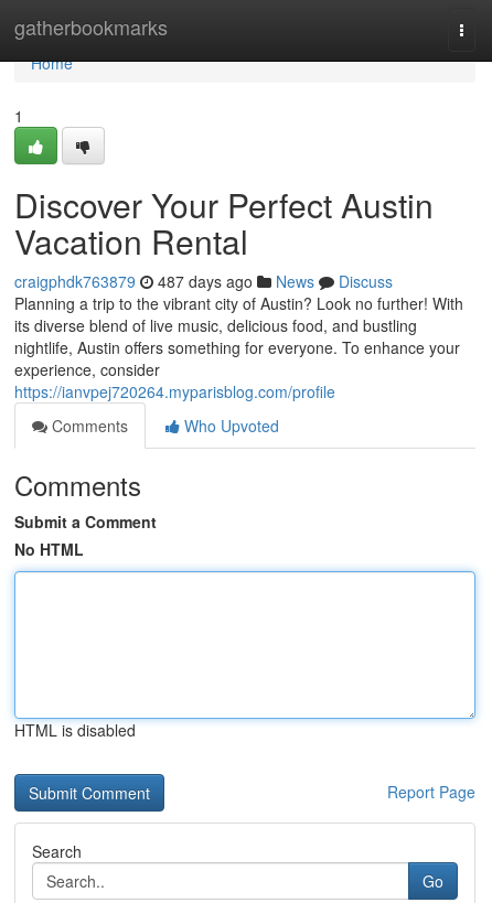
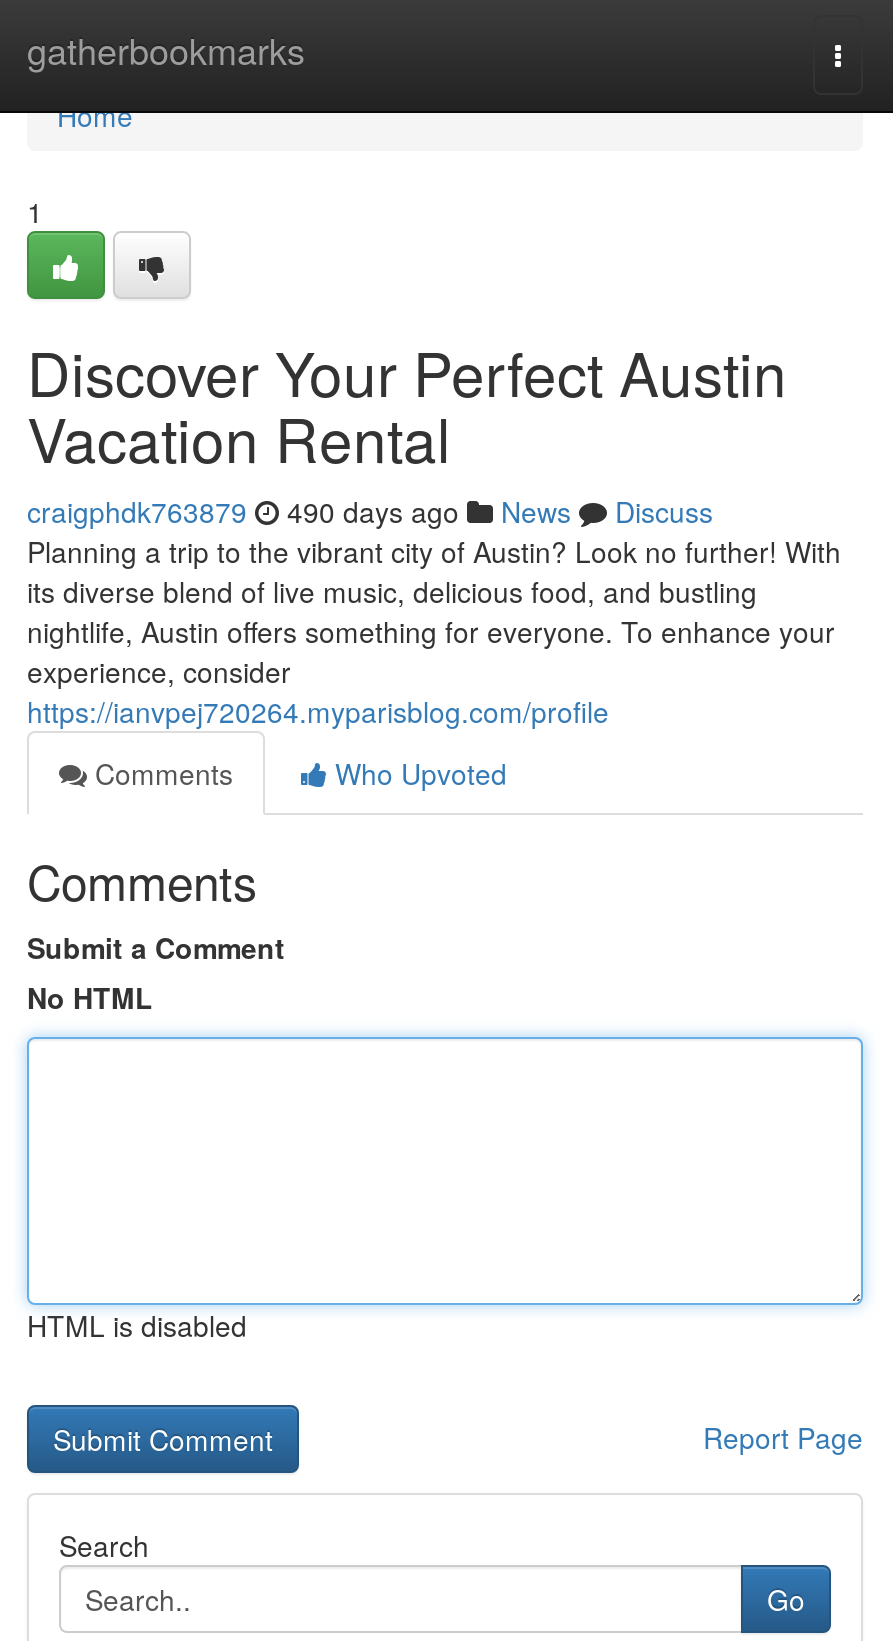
[14,270,393,292] craigphdk763879 487 days ago News Discuss -> [27,491,713,531] craigphdk763879 490 days ago News Discuss

